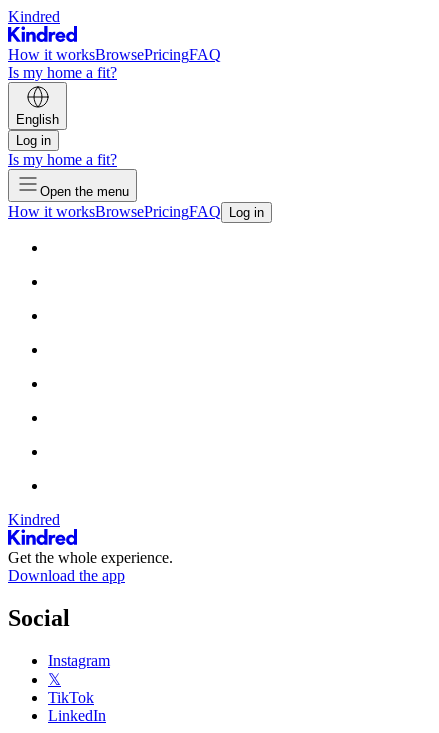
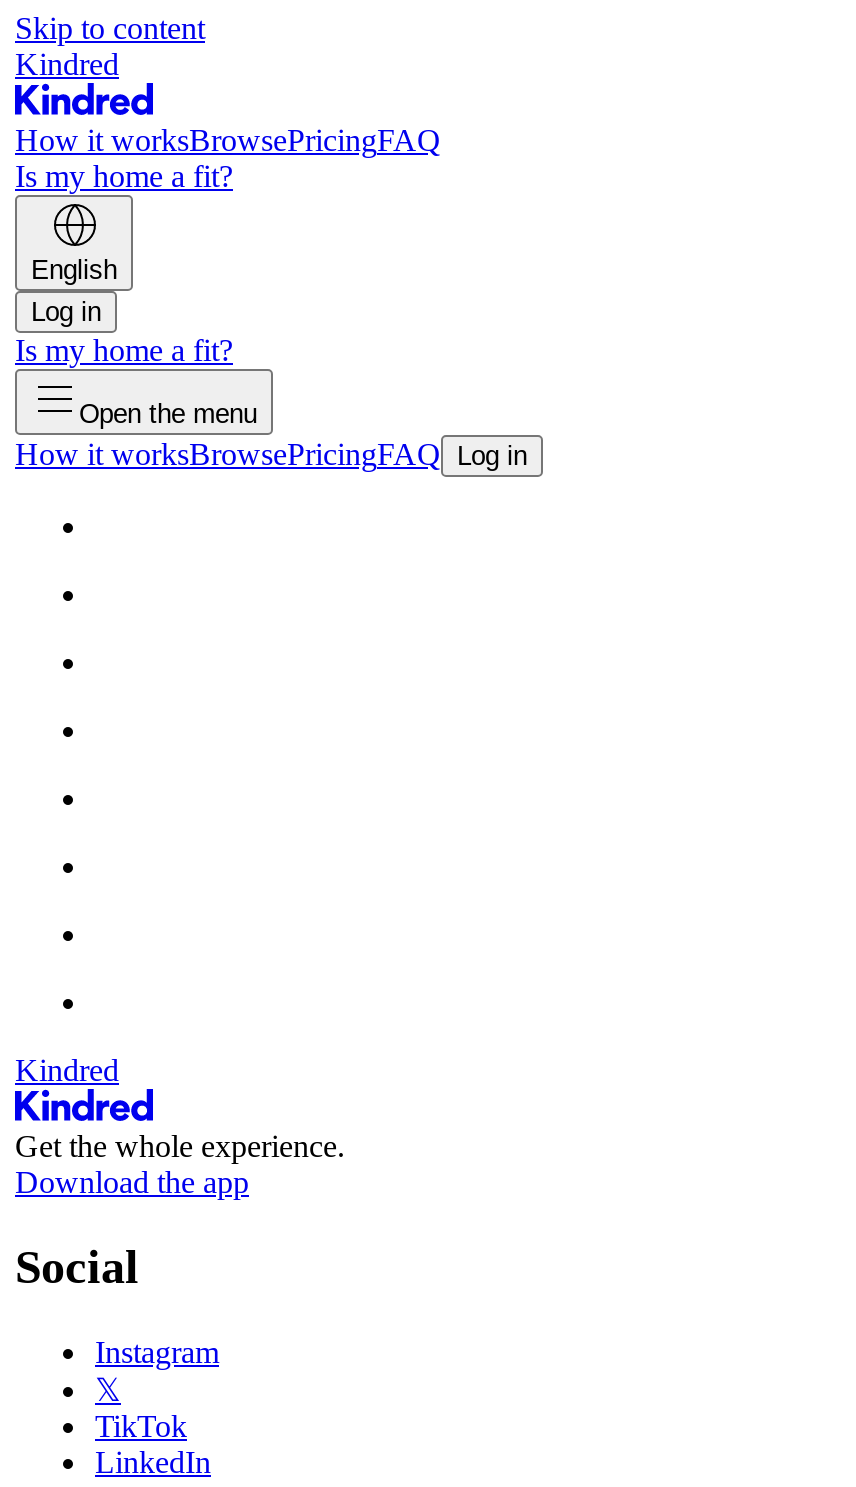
none -> [15,11,205,45] Skip to content

